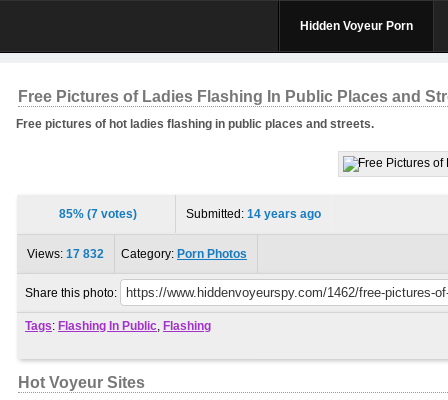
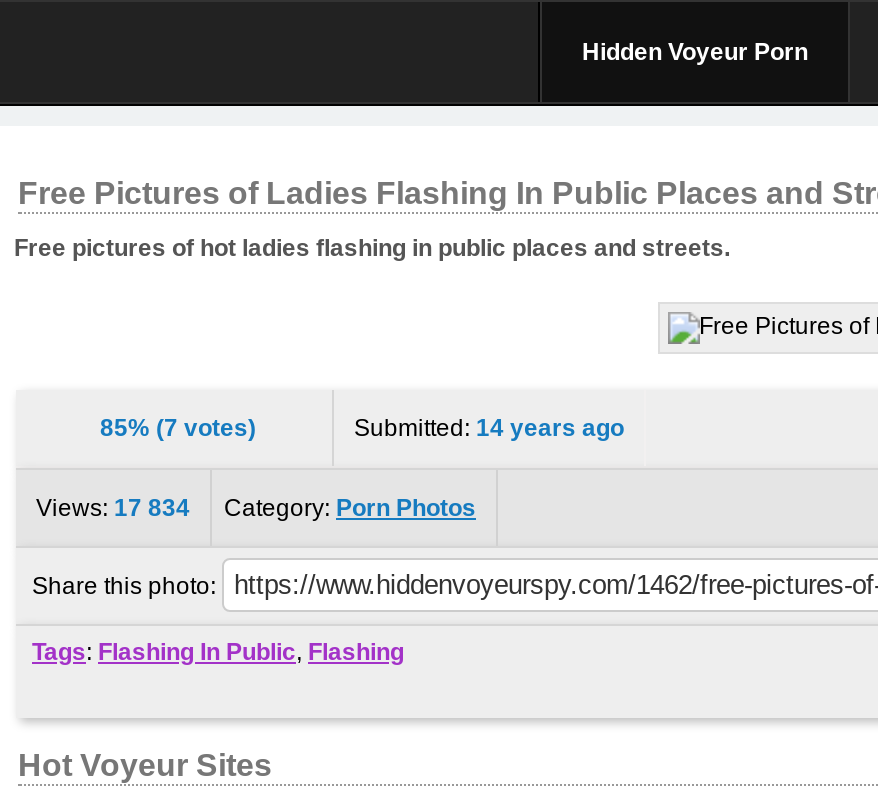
[27,247,247,261] Views: 17 832 Category: Porn Photos -> [36,494,476,522] Views: 17 834 Category: Porn Photos

